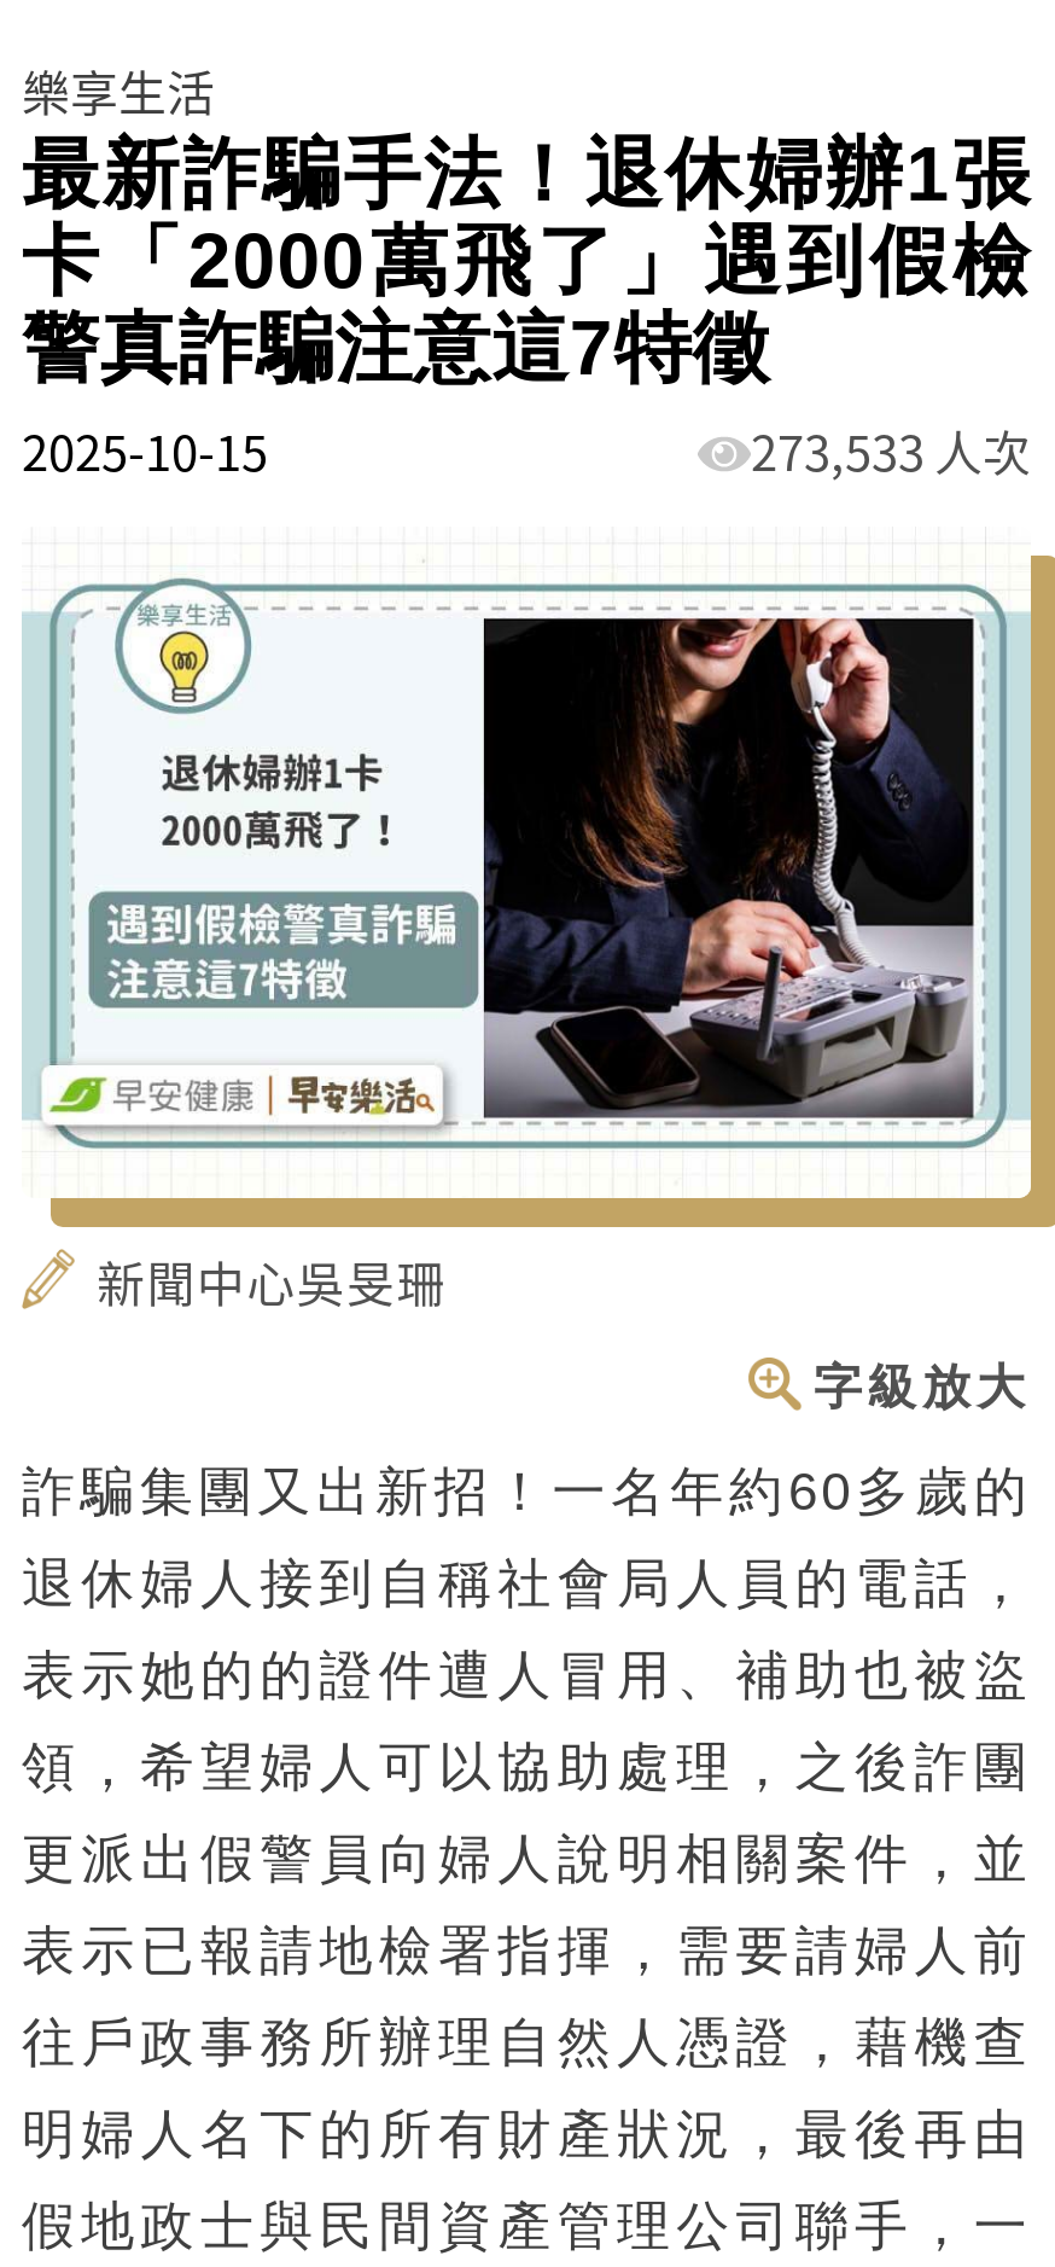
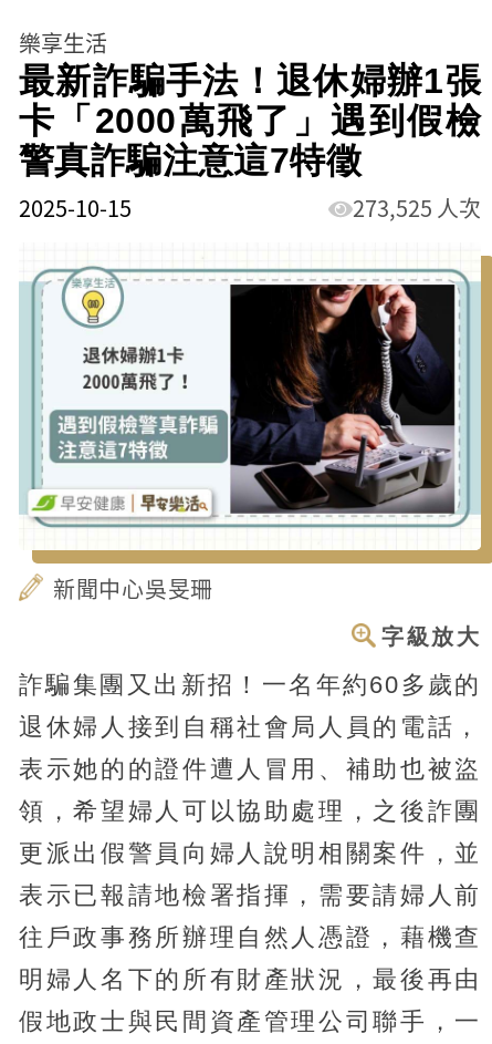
[751,415,1031,486] 273,533 人次 -> [353,192,481,224] 273,525 人次

